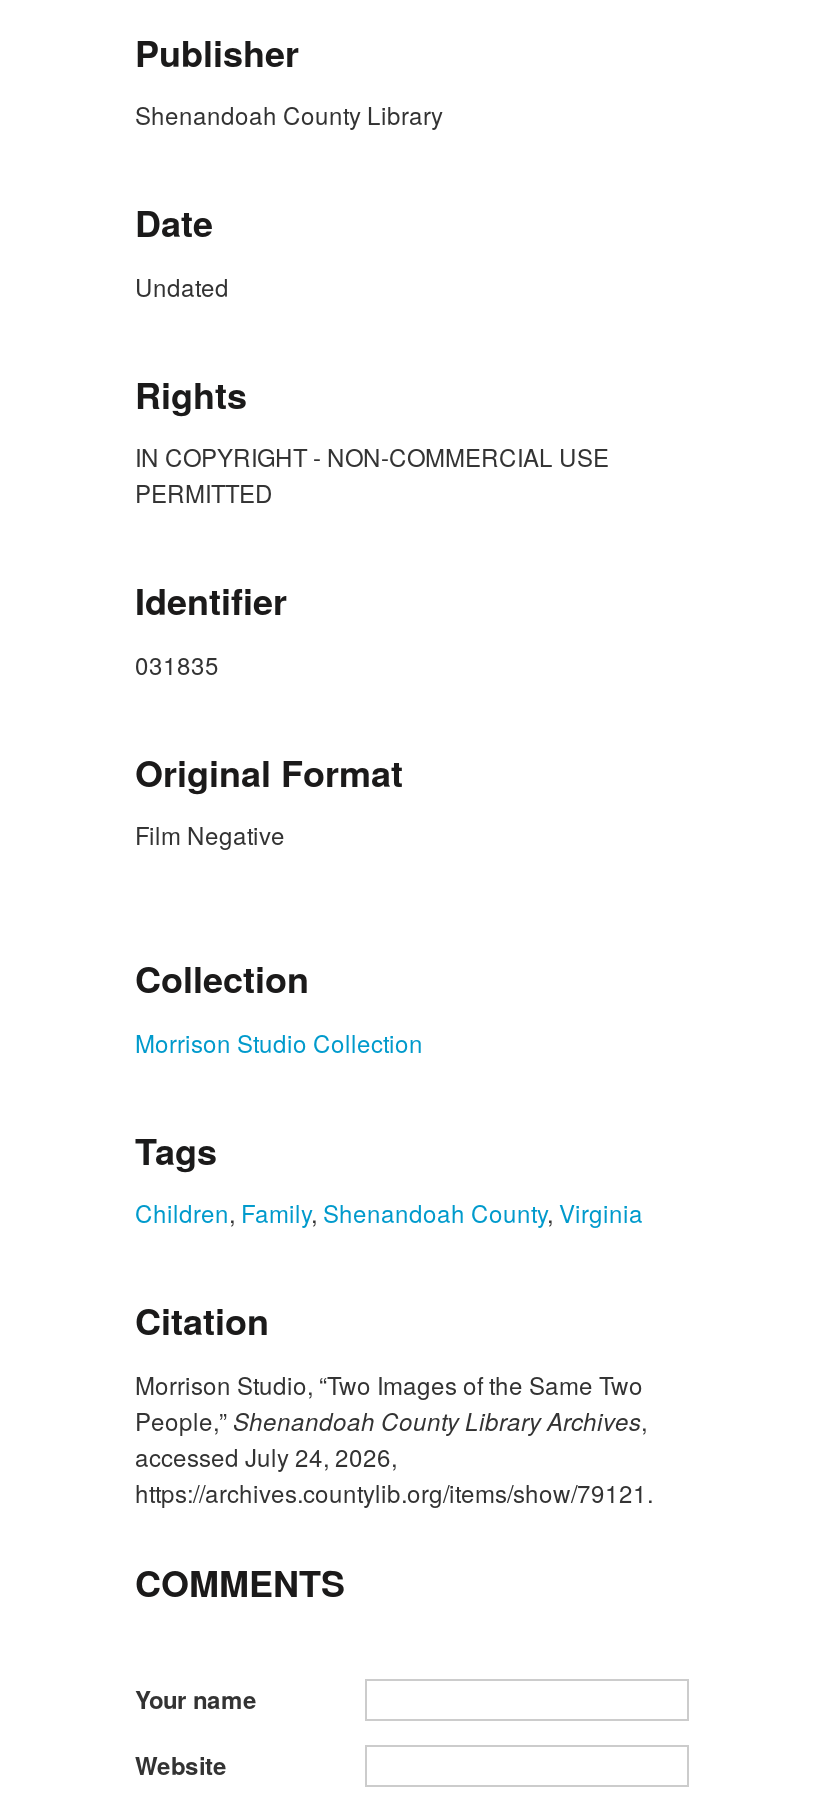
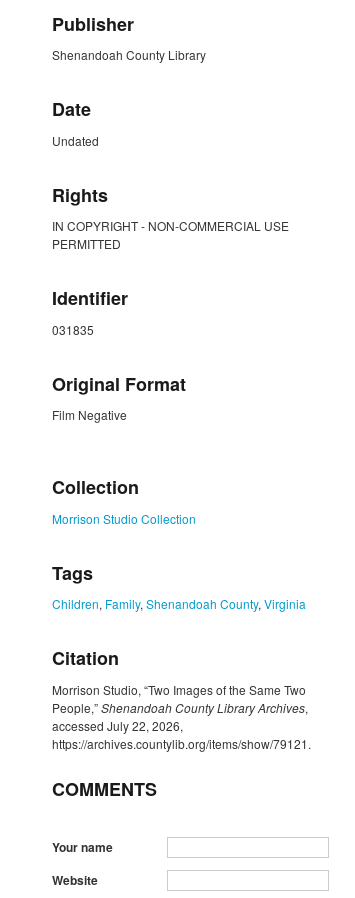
[135,1438,397,1472] accessed July 24, 2026, -> [52,716,183,733] accessed July 22, 2026,

